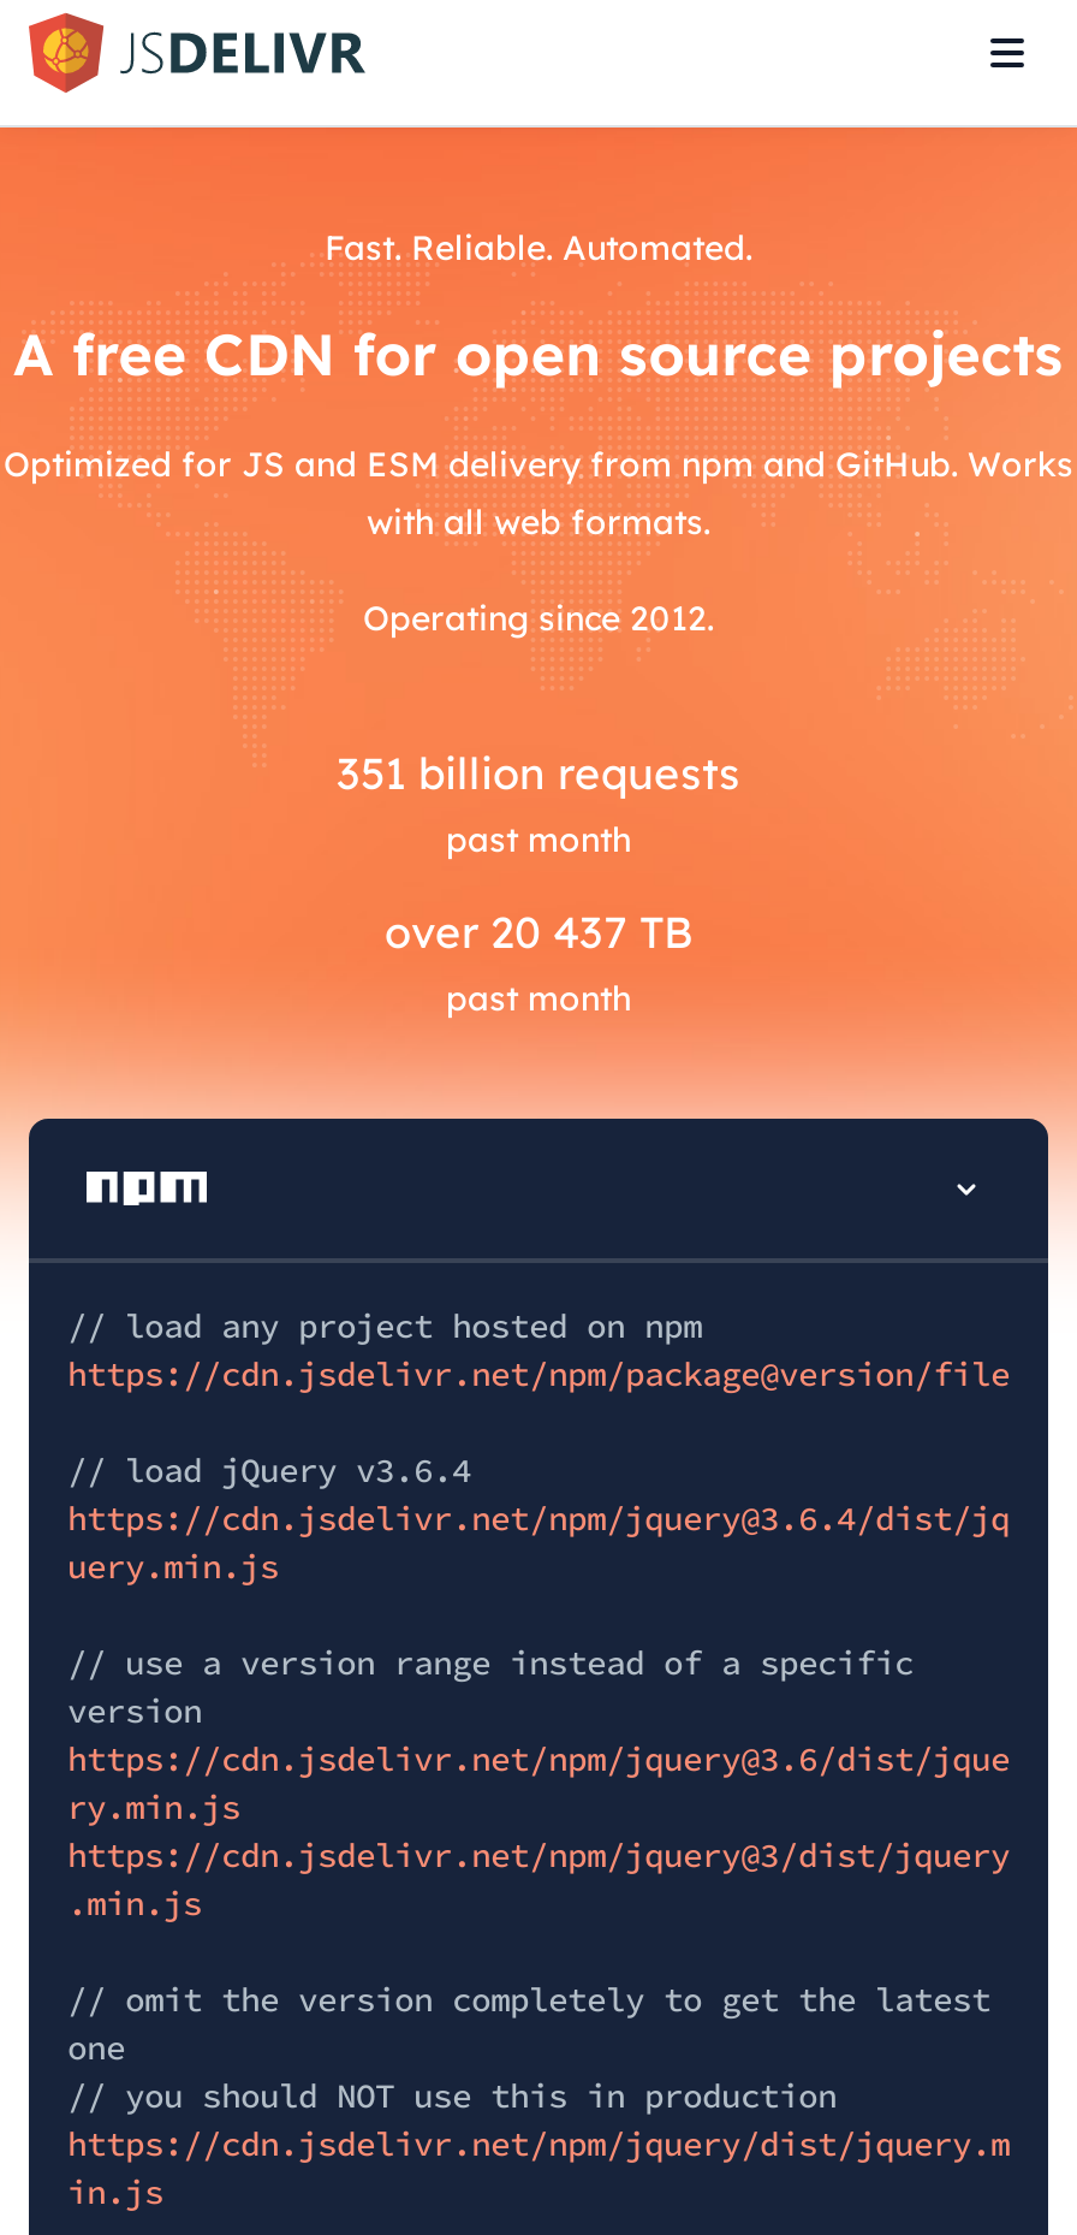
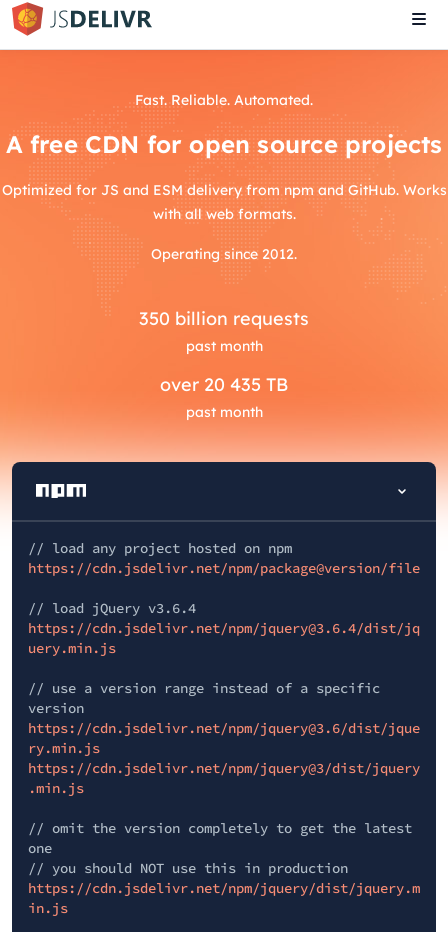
[337,746,740,801] 351 billion requests -> [139,307,309,330] 350 billion requests
[385,905,692,960] over 20 437 TB -> [160,373,288,396] over 20 435 TB

